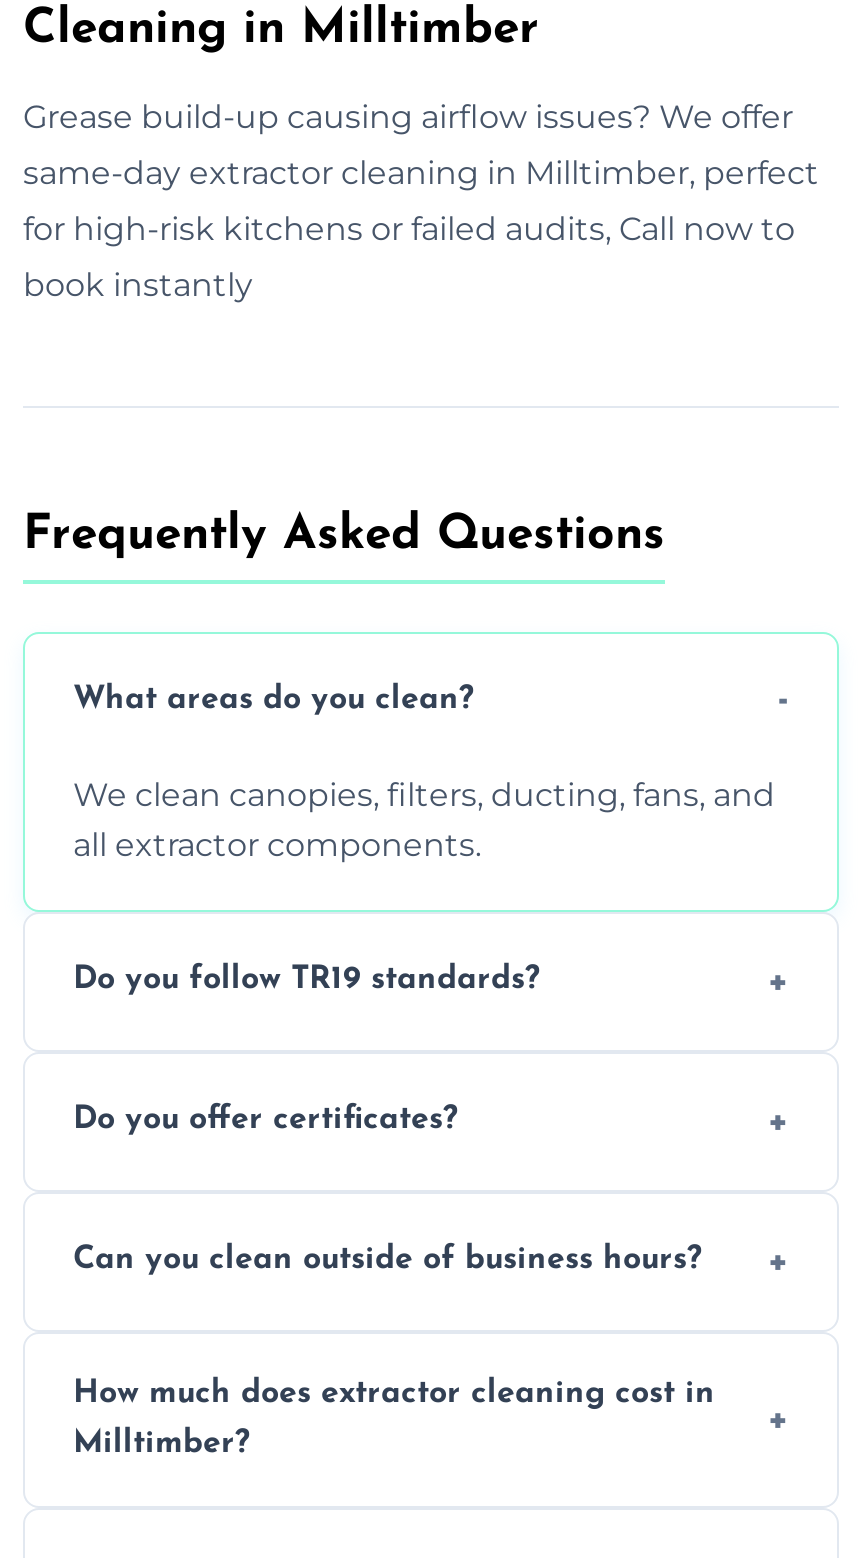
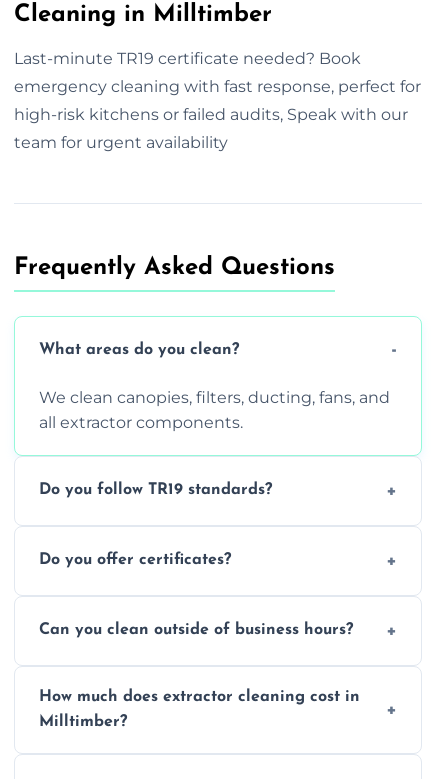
[23,97,793,135] Grease build-up causing airflow issues? We offer -> [14,49,361,68] Last-minute TR19 certificate needed? Book
[23,153,819,191] same-day extractor cleaning in Milltimber, perfect -> [14,77,421,96] emergency cleaning with fast response, perfect for
[23,209,795,247] for high-risk kitchens or failed audits, Call now to -> [14,105,408,124] high-risk kitchens or failed audits, Speak with our
[23,265,253,303] book instantly -> [14,133,228,152] team for urgent availability

